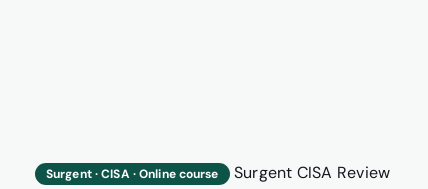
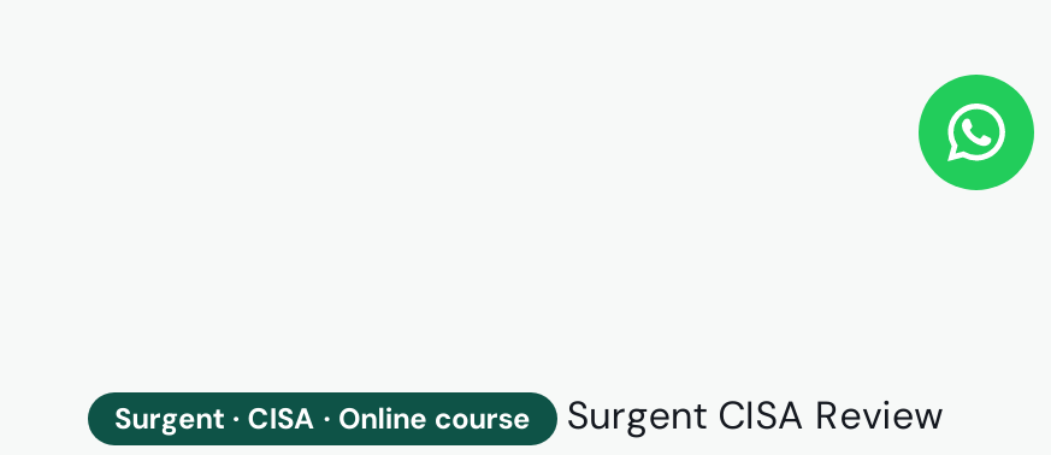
none -> [916,72,1037,193] [image]

